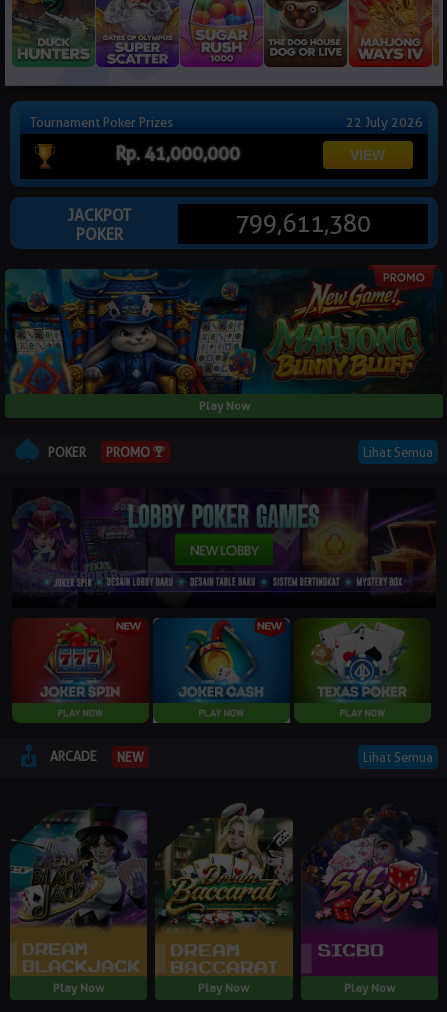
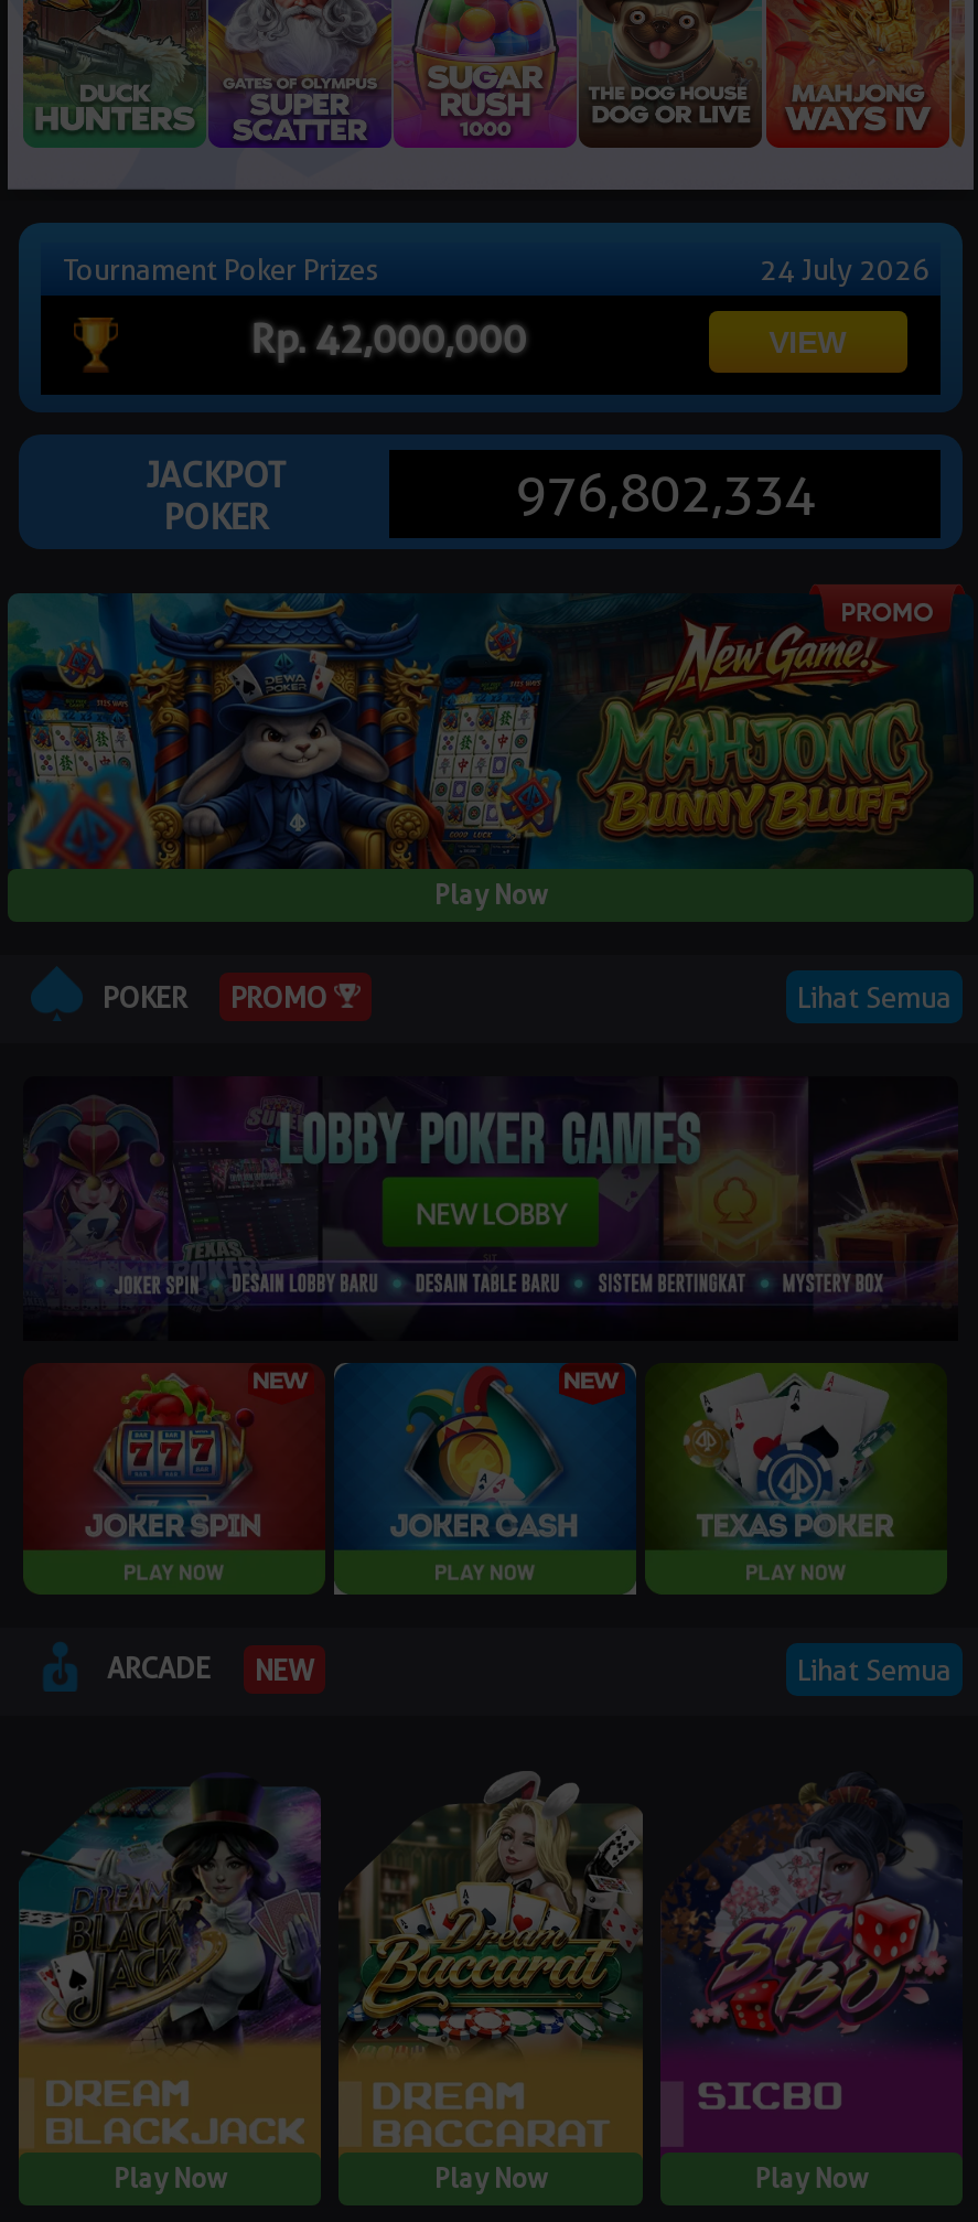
[346,114,423,130] 22 July 2026 -> [760,252,929,288] 24 July 2026
[115,143,240,164] Rp. 41,000,000 -> [251,316,526,363] Rp. 42,000,000
[235,209,371,238] 799,611,380 -> [515,462,815,526] 976,802,334

